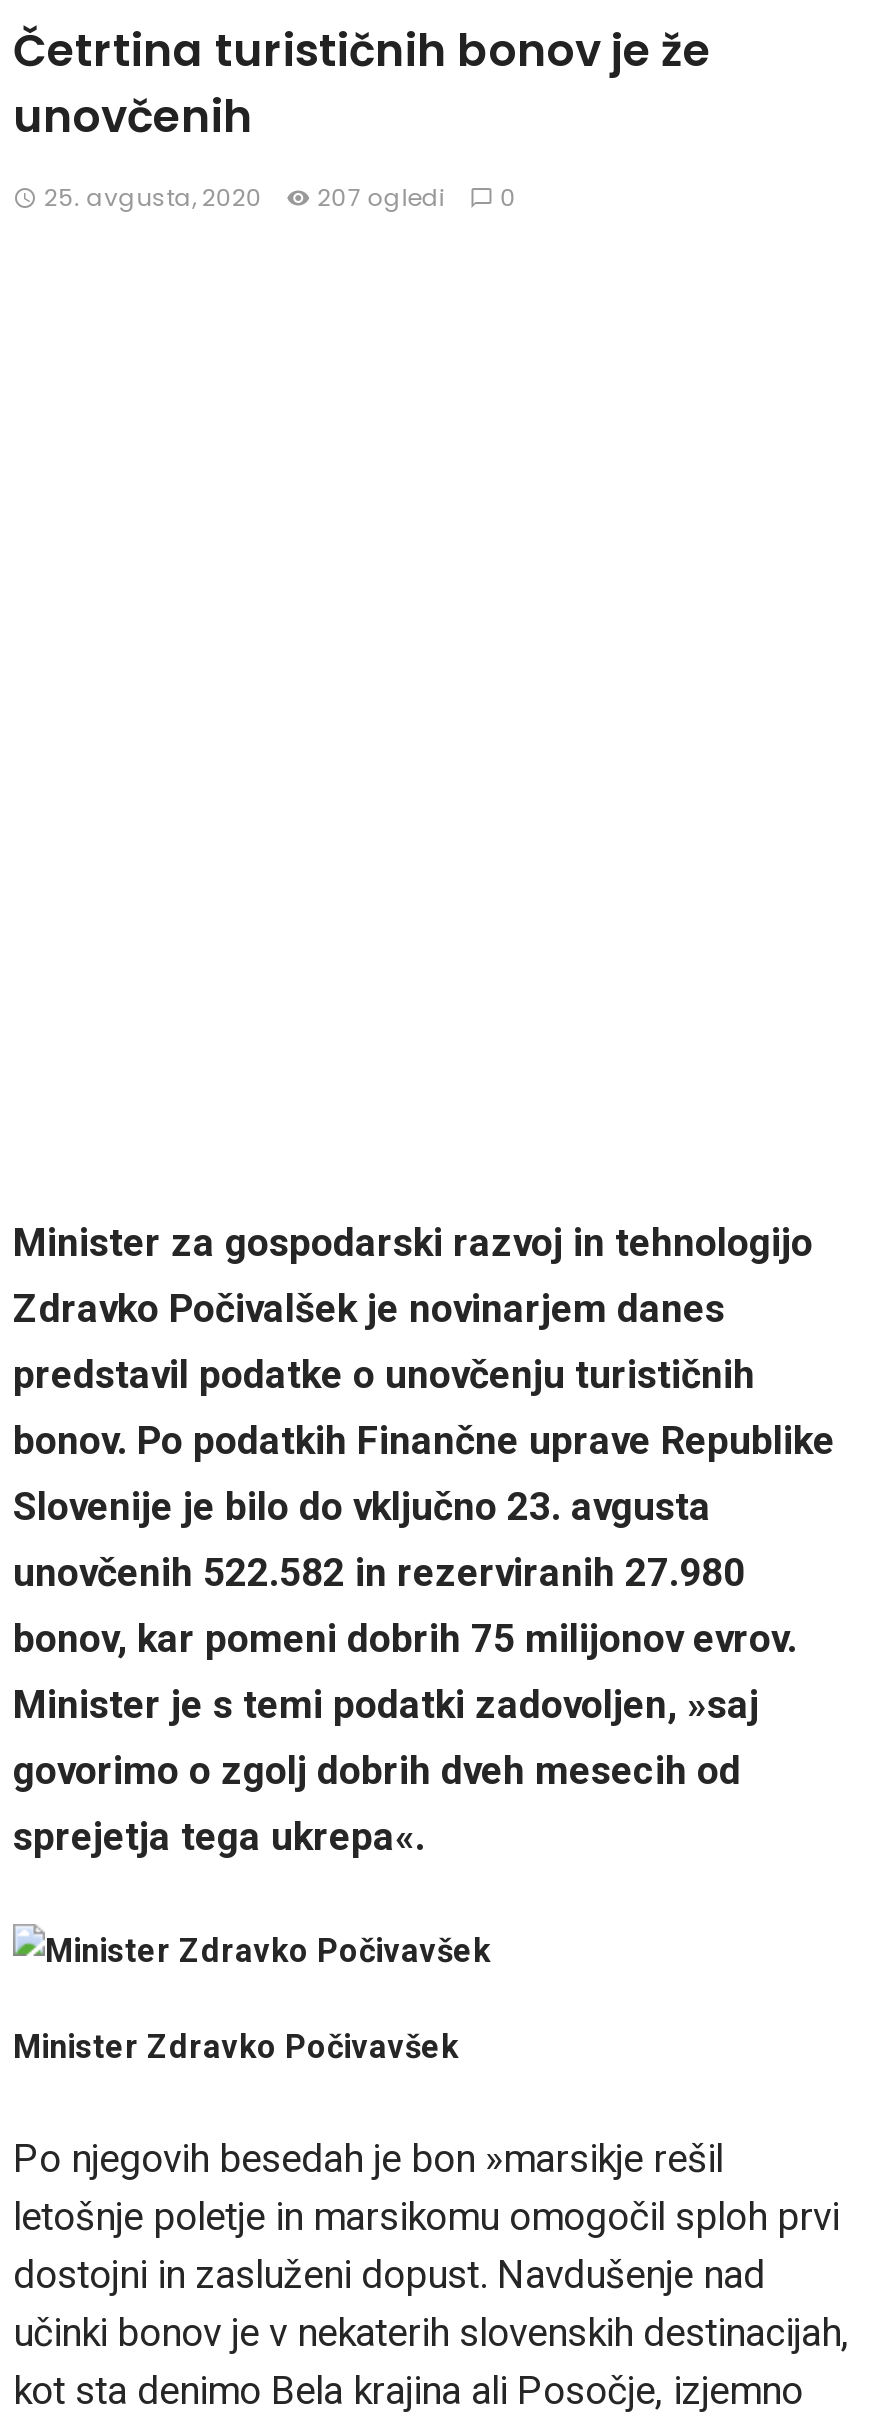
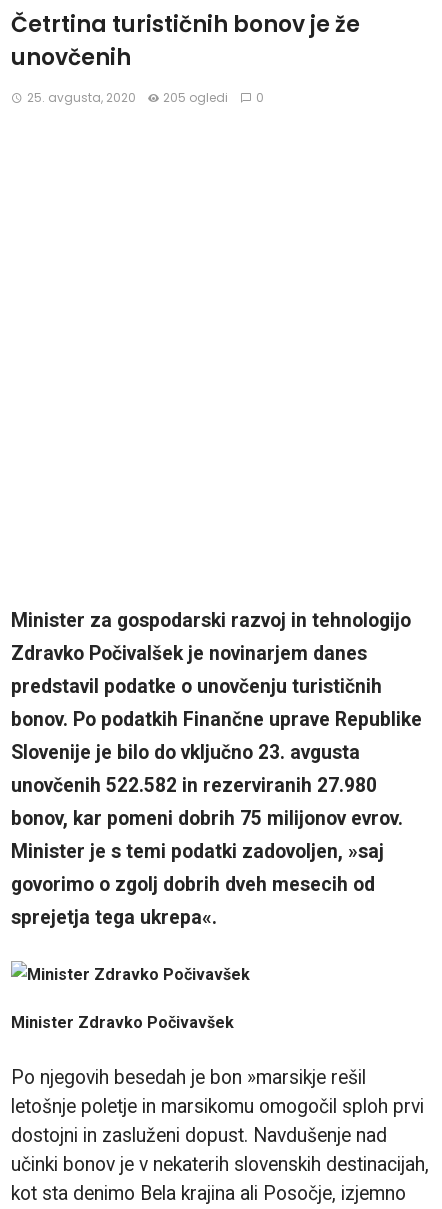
[44,180,517,214] 25. avgusta, 2020 207 ogledi 0 -> [27,89,264,106] 25. avgusta, 2020 205 ogledi 0

